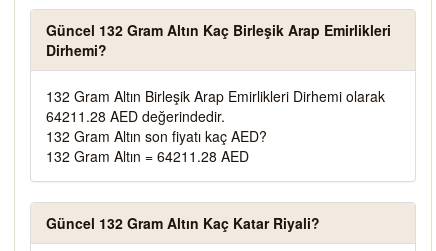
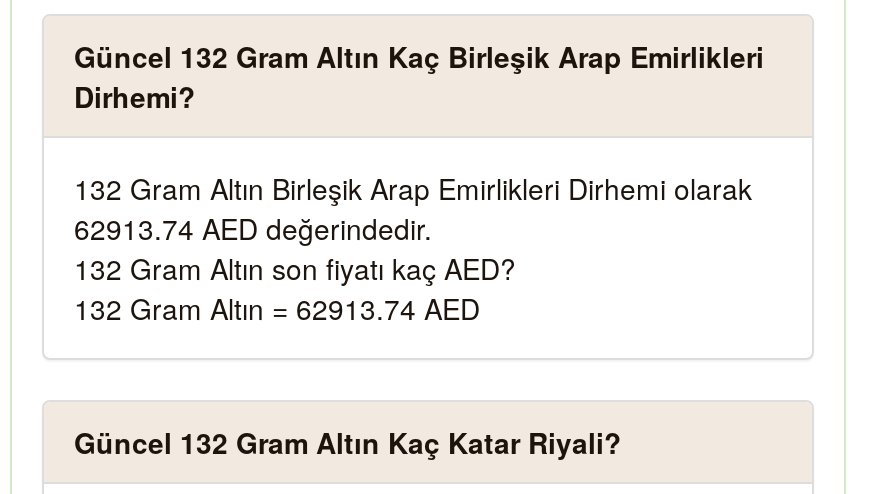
[46,106,225,126] 64211.28 AED değerindedir. -> [74,208,432,248] 62913.74 AED değerindedir.
[46,146,249,166] 132 Gram Altın = 64211.28 AED -> [74,288,480,328] 132 Gram Altın = 62913.74 AED

